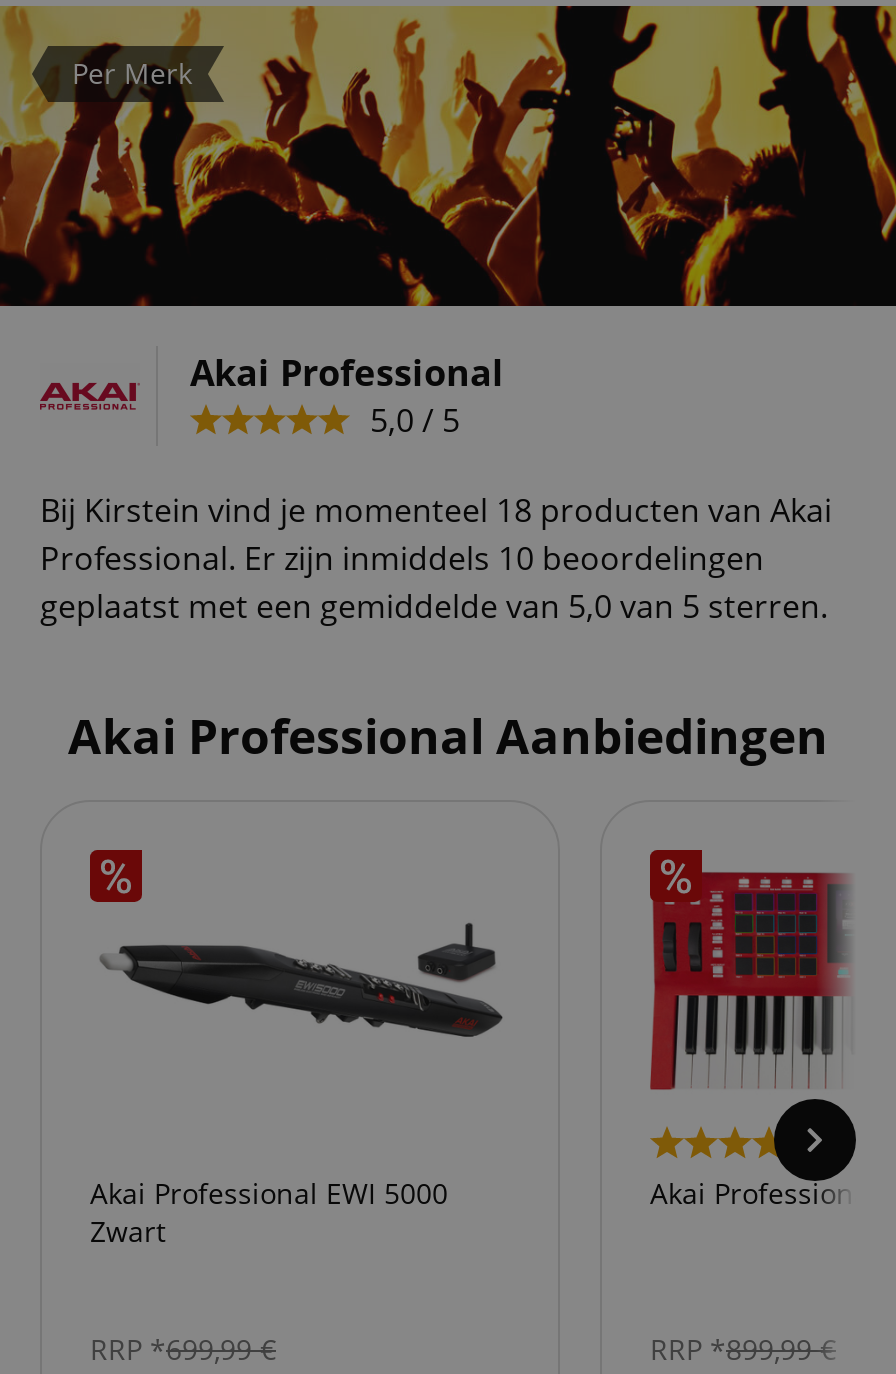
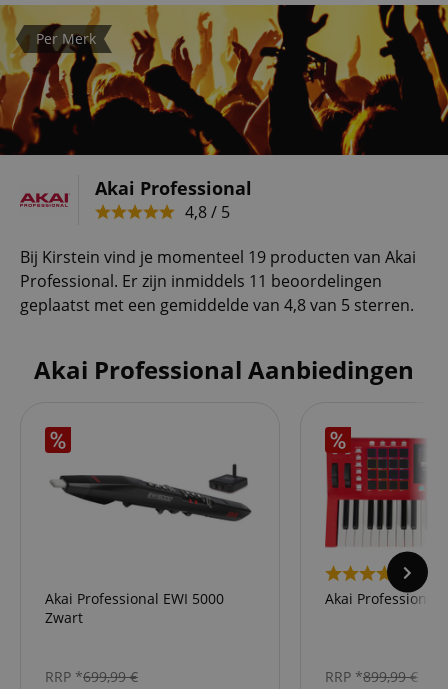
[370,398,460,442] 5,0 / 5 -> [185,201,230,223] 4,8 / 5
[40,488,832,532] Bij Kirstein vind je momenteel 18 producten van Akai -> [20,246,416,268] Bij Kirstein vind je momenteel 19 producten van Akai
[40,536,764,580] Professional. Er zijn inmiddels 10 beoordelingen -> [20,270,382,292] Professional. Er zijn inmiddels 11 beoordelingen
[40,584,828,628] geplaatst met een gemiddelde van 5,0 van 5 sterren. -> [20,294,414,316] geplaatst met een gemiddelde van 4,8 van 5 sterren.

